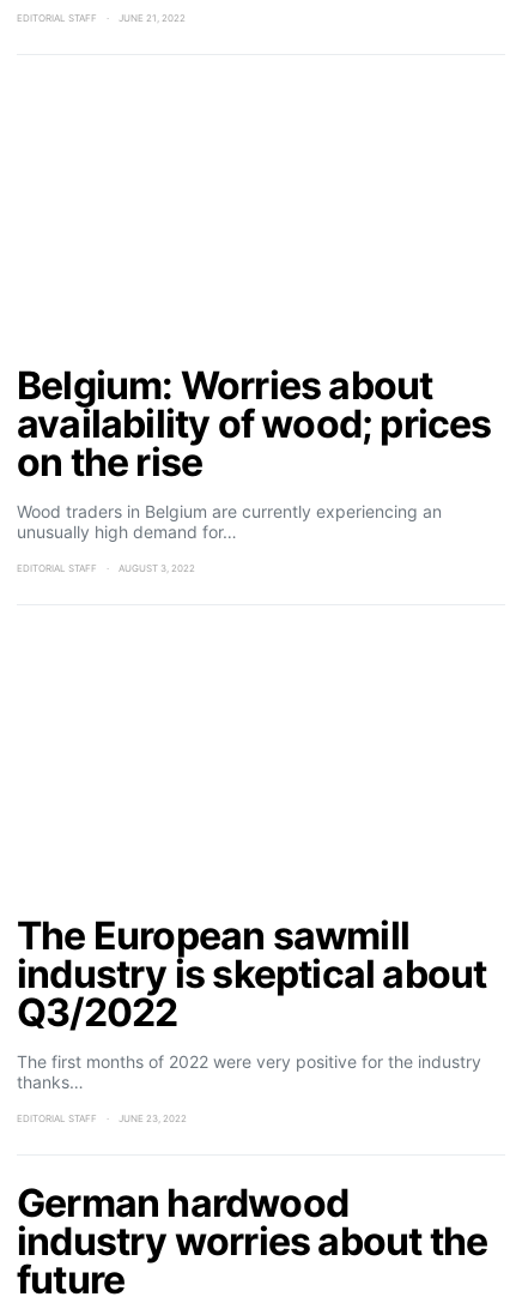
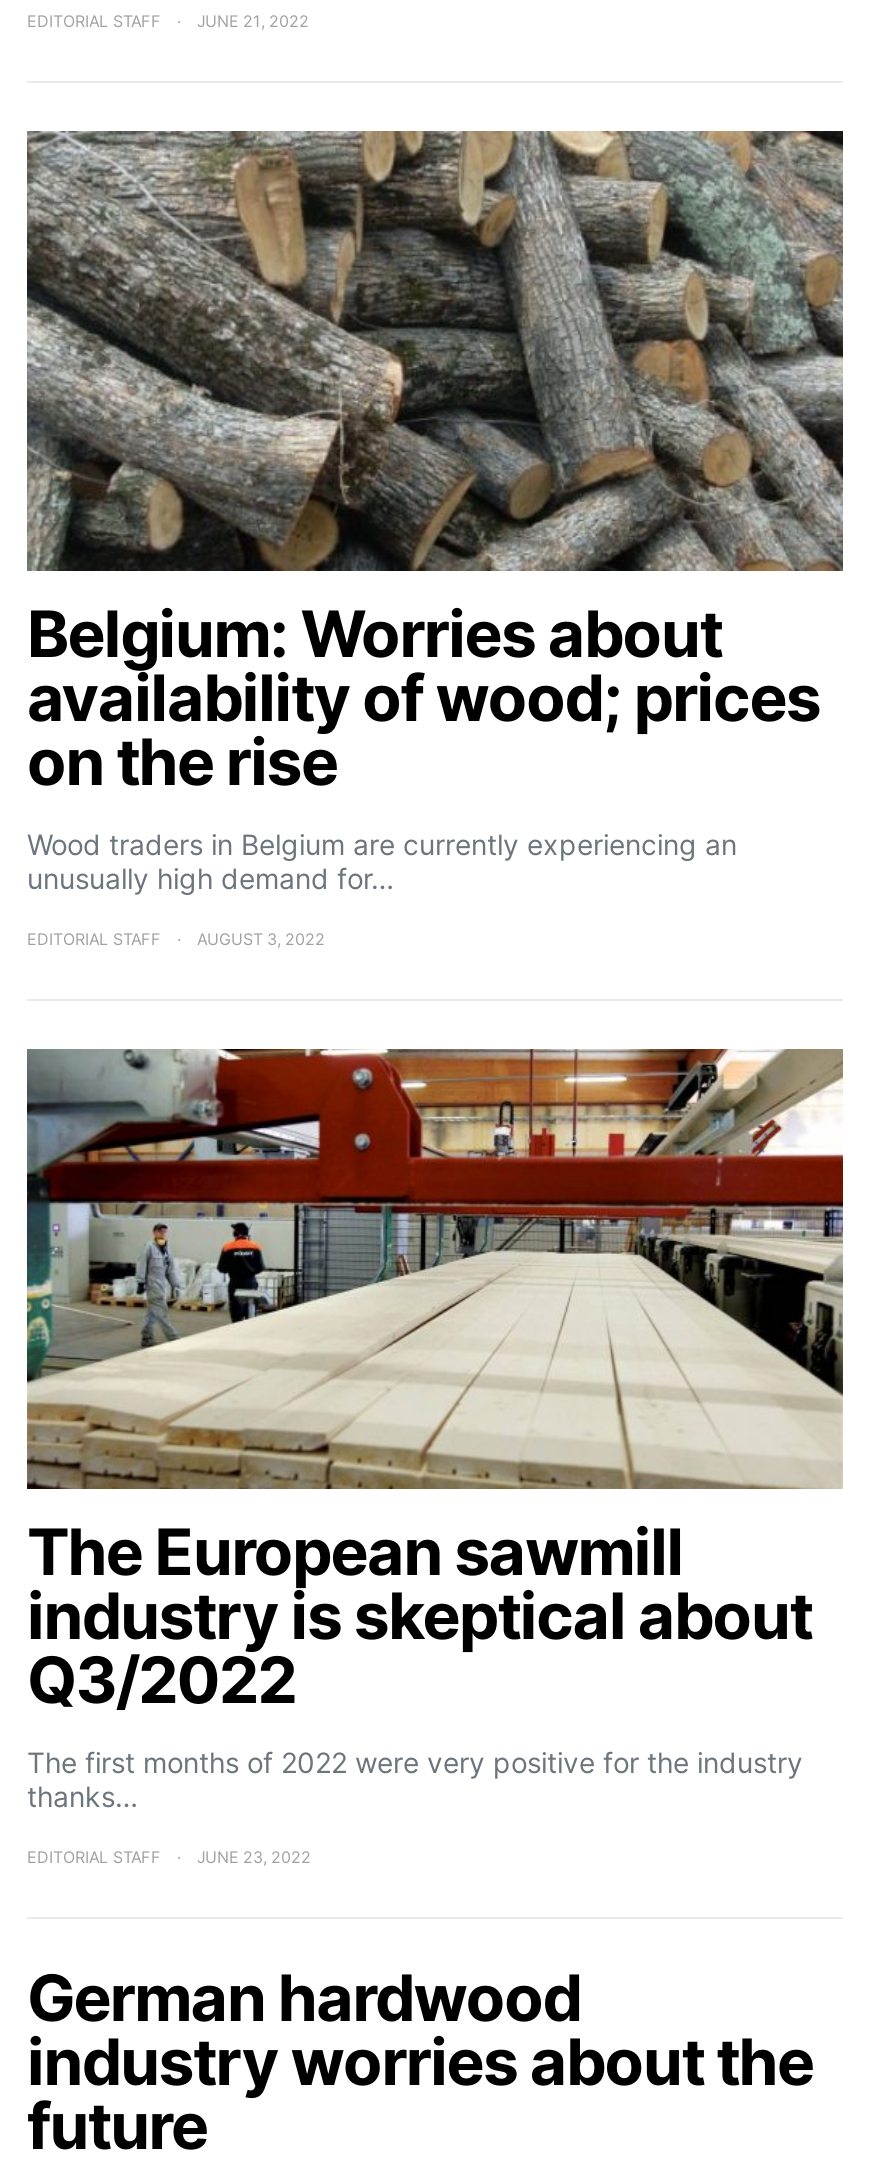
none -> [25,129,845,573] [image]
none -> [25,1047,845,1491] [image]

